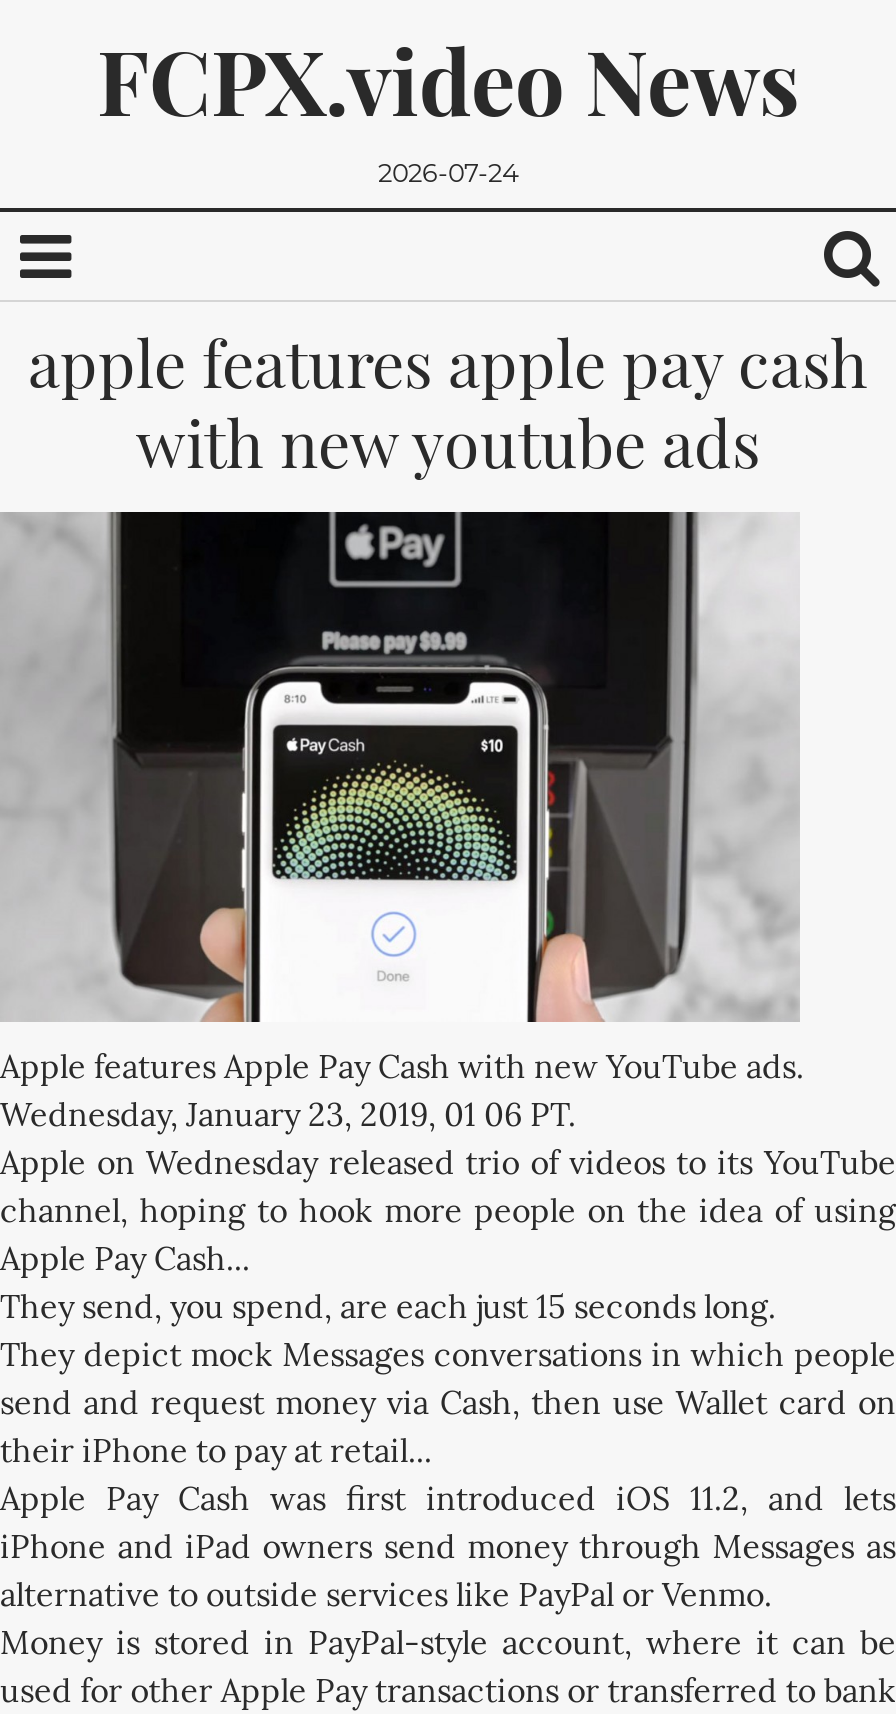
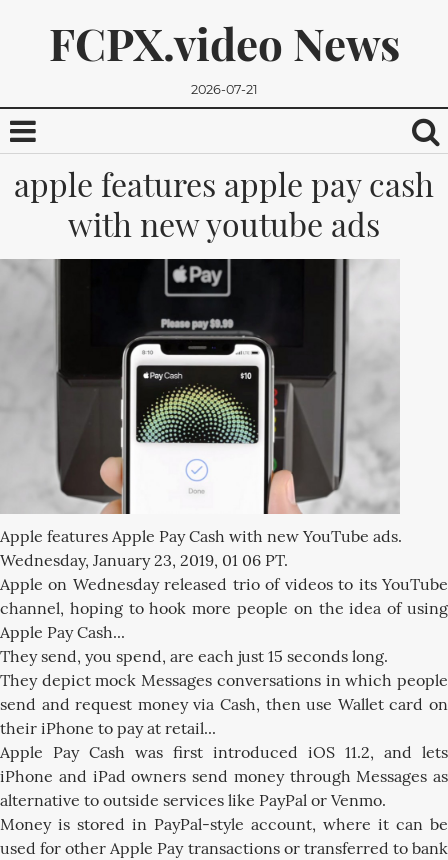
[378,158,518,188] 2026-07-24 -> [190,82,257,97] 2026-07-21

